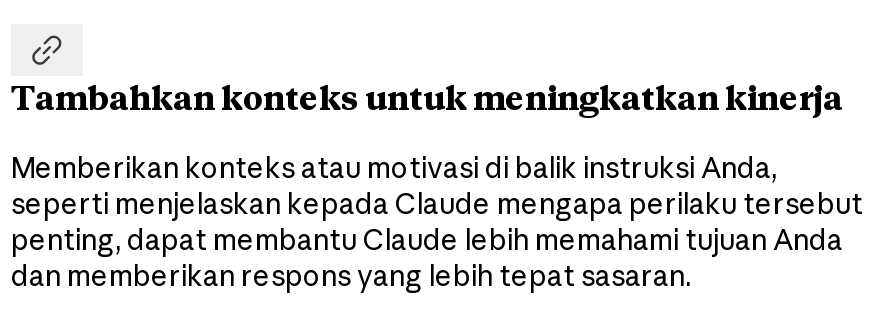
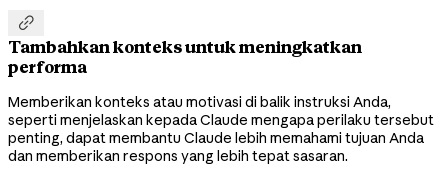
[11,77,843,117] Tambahkan konteks untuk meningkatkan kinerja -> [8,37,362,77] Tambahkan konteks untuk meningkatkan | performa

